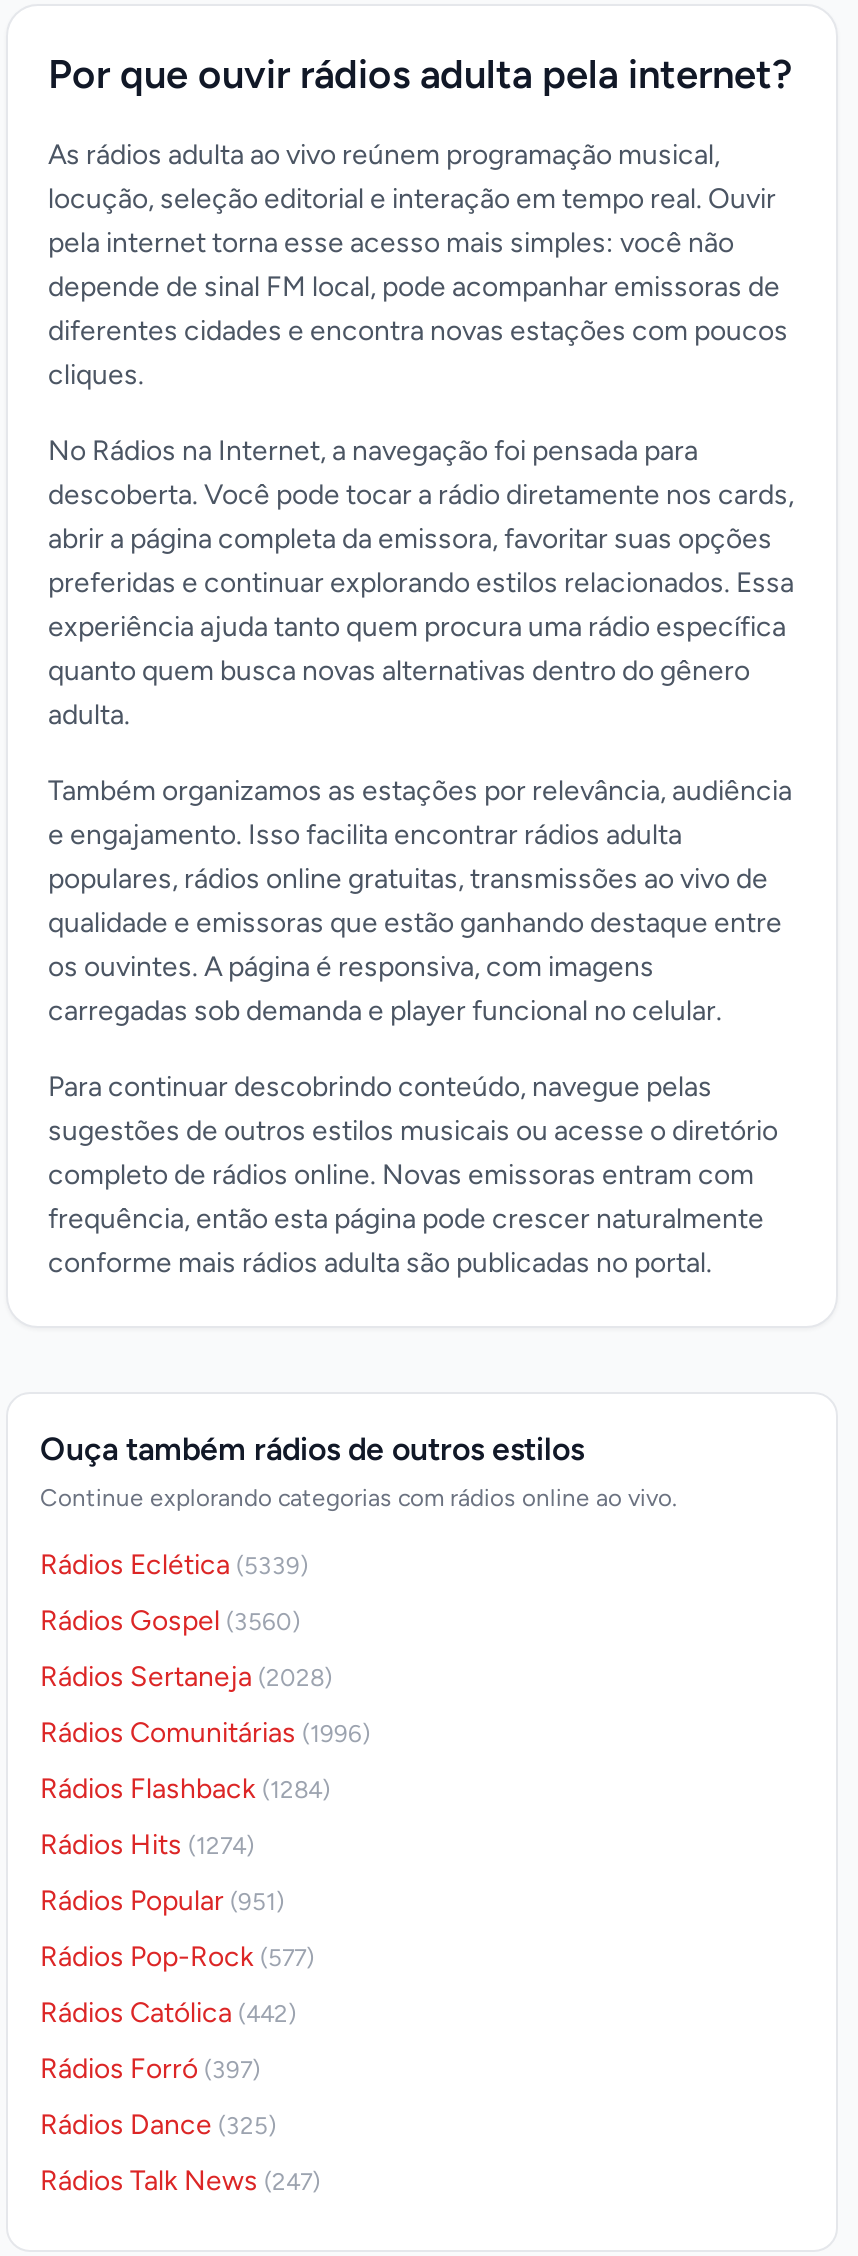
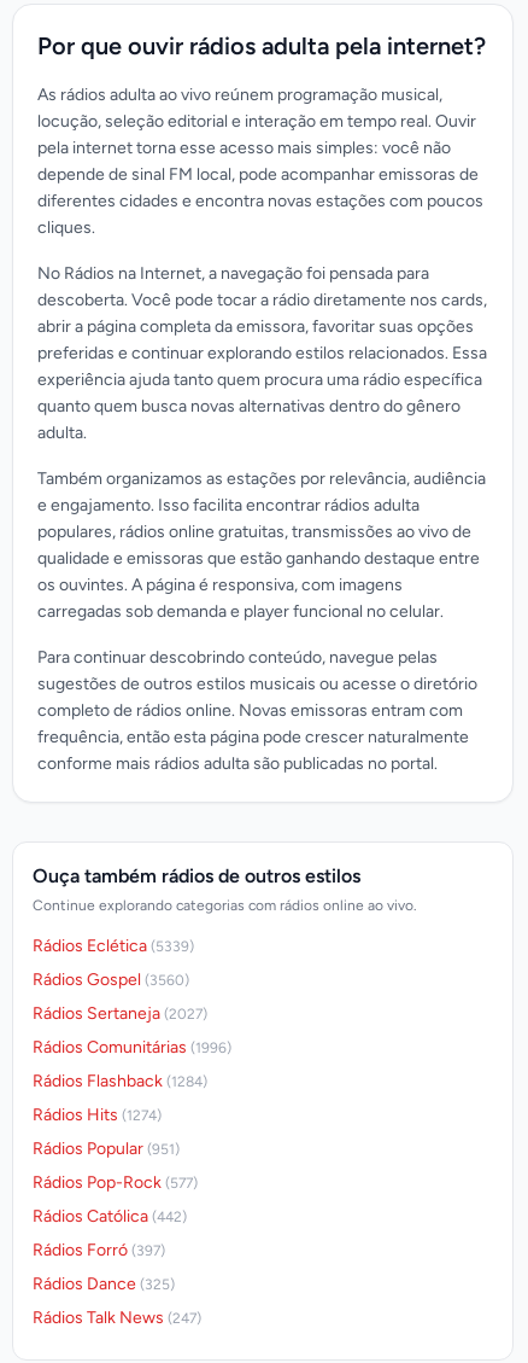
[40,1660,332,1694] Rádios Sertaneja (2028) -> [33,1003,207,1024] Rádios Sertaneja (2027)

